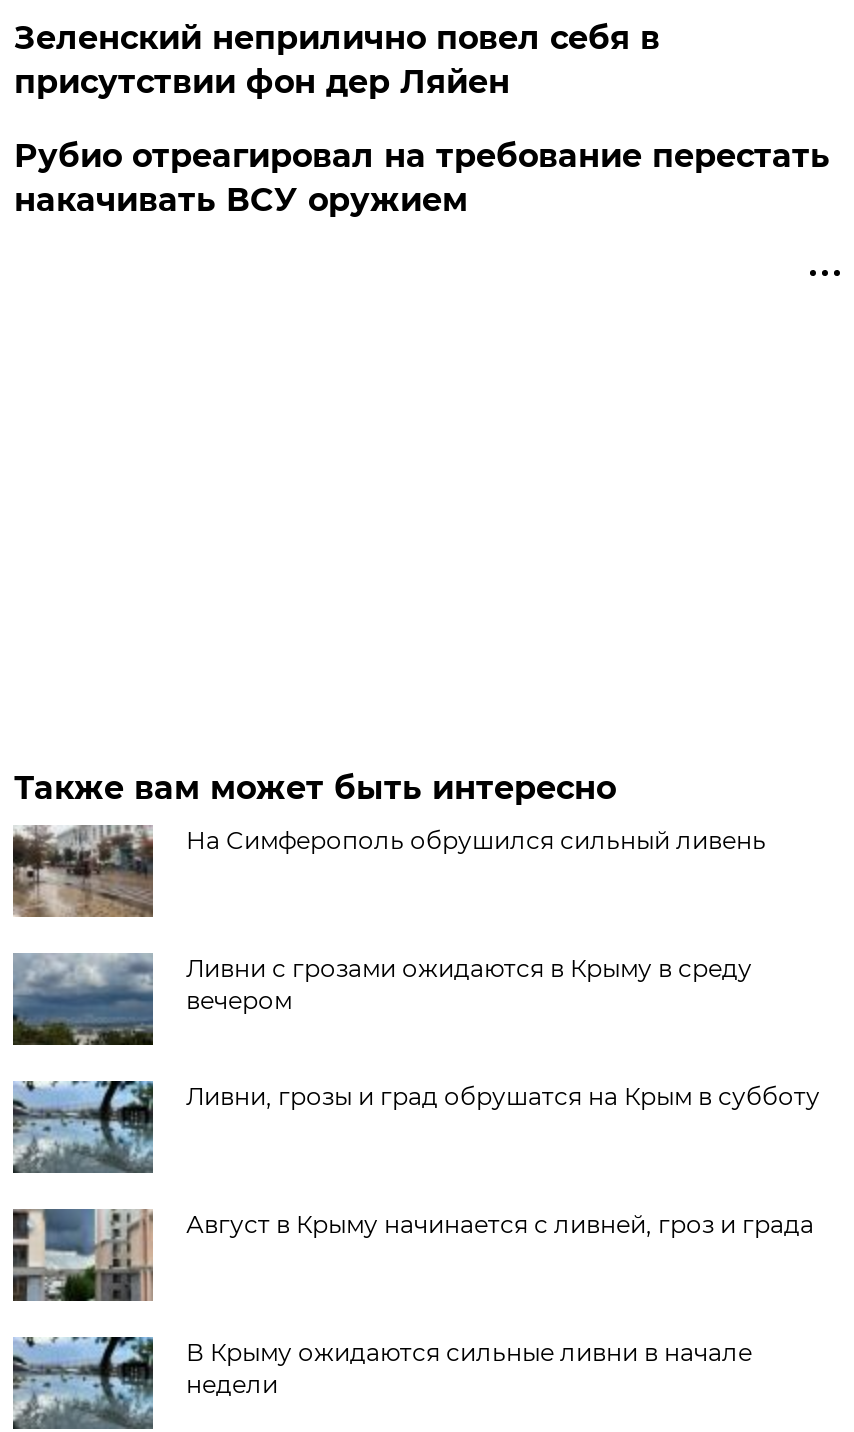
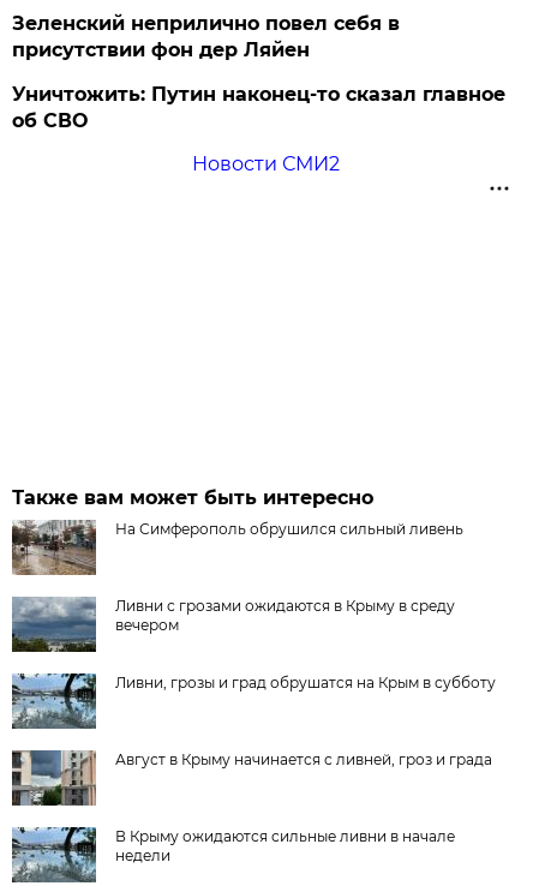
[14,137,830,219] Рубио отреагировал на требование перестать | накачивать ВСУ оружием -> [12,83,506,175] Уничтожить: Путин наконец-то сказал главное | об СВО | Новости СМИ2

